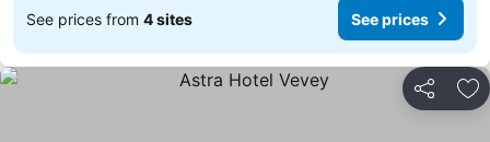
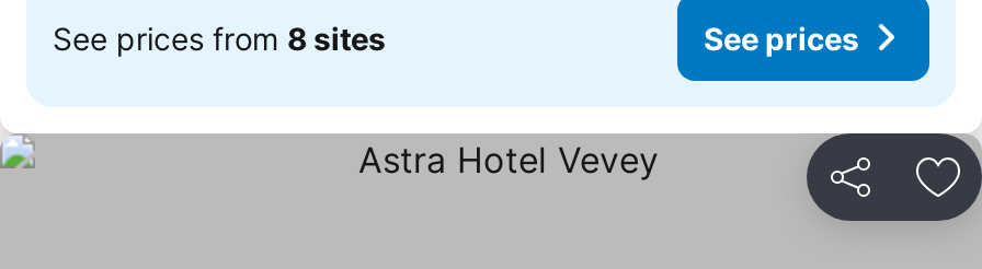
[26,9,192,28] See prices from 4 sites -> [53,19,386,56] See prices from 8 sites

